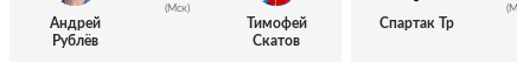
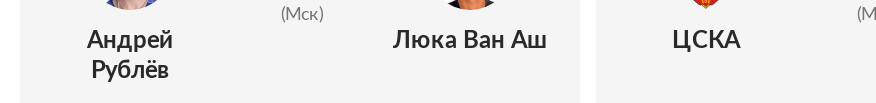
[246,16,307,48] Тимофей | Скатов -> [393,28,547,52] Люка Ван Аш
[379,16,454,30] Спартак Тр -> [672,28,740,52] ЦСКА

